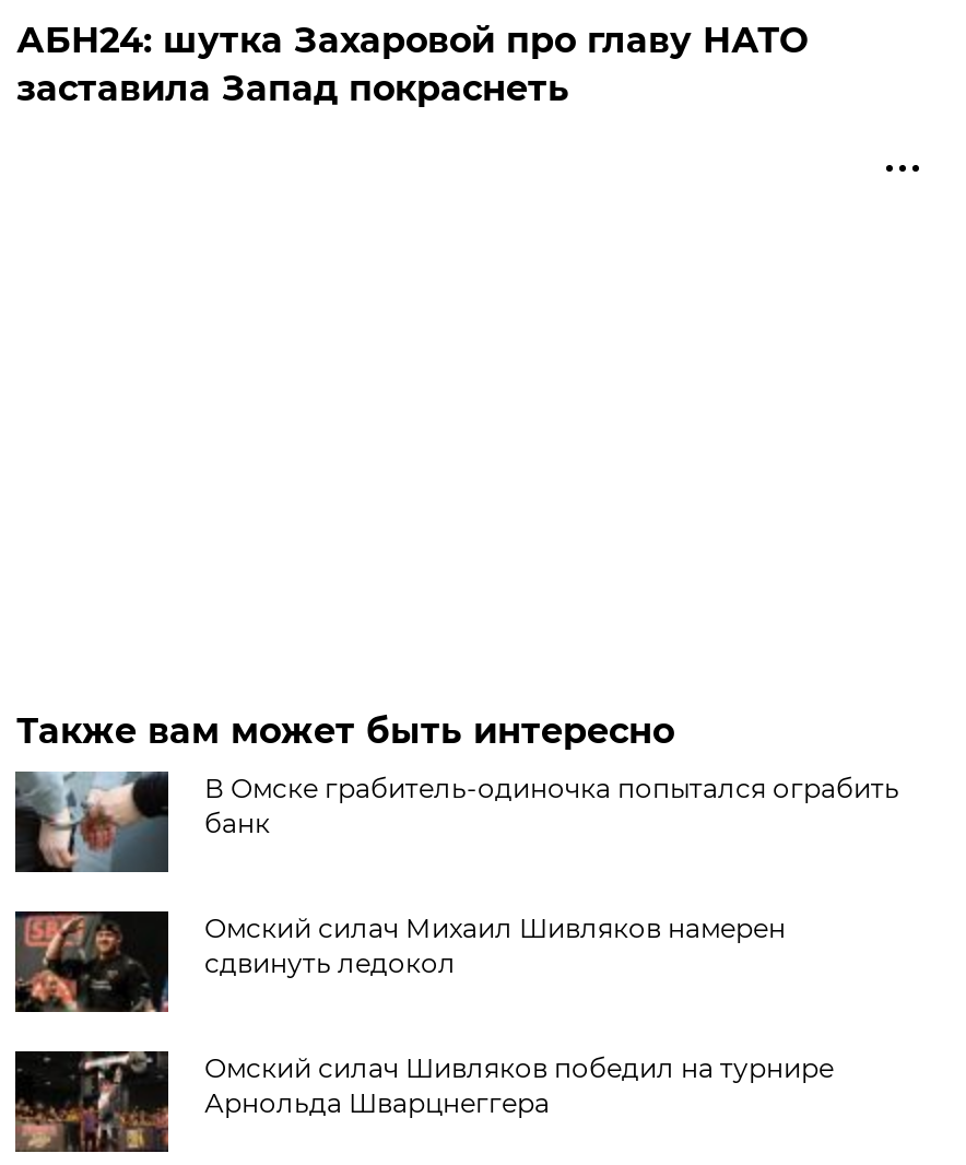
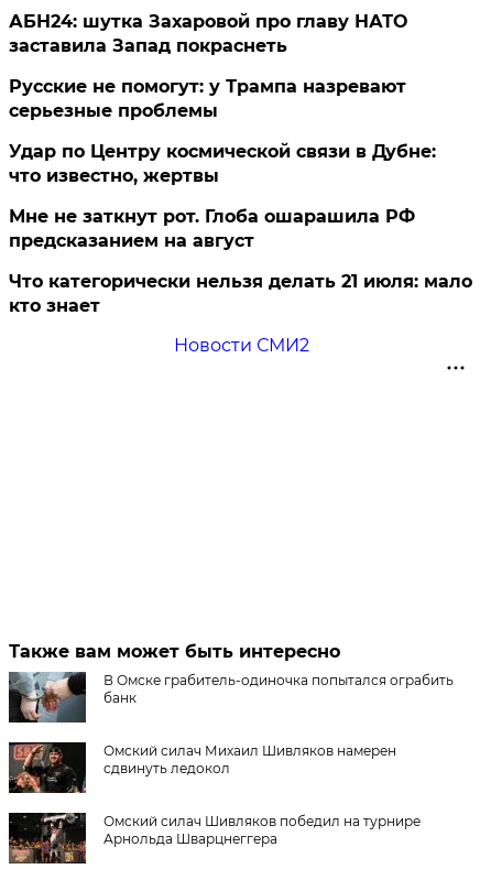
none -> [9,76,473,356] Русские не помогут: у Трампа назревают | серьезные проблемы | Удар по Центру космической связи в Дубне: | что известно, жертвы | Мне не заткнут рот. Глоба ошарашила РФ | предсказанием на август | Что категорически нельзя делать 21 июля: мало | кто знает | Новости СМИ2

